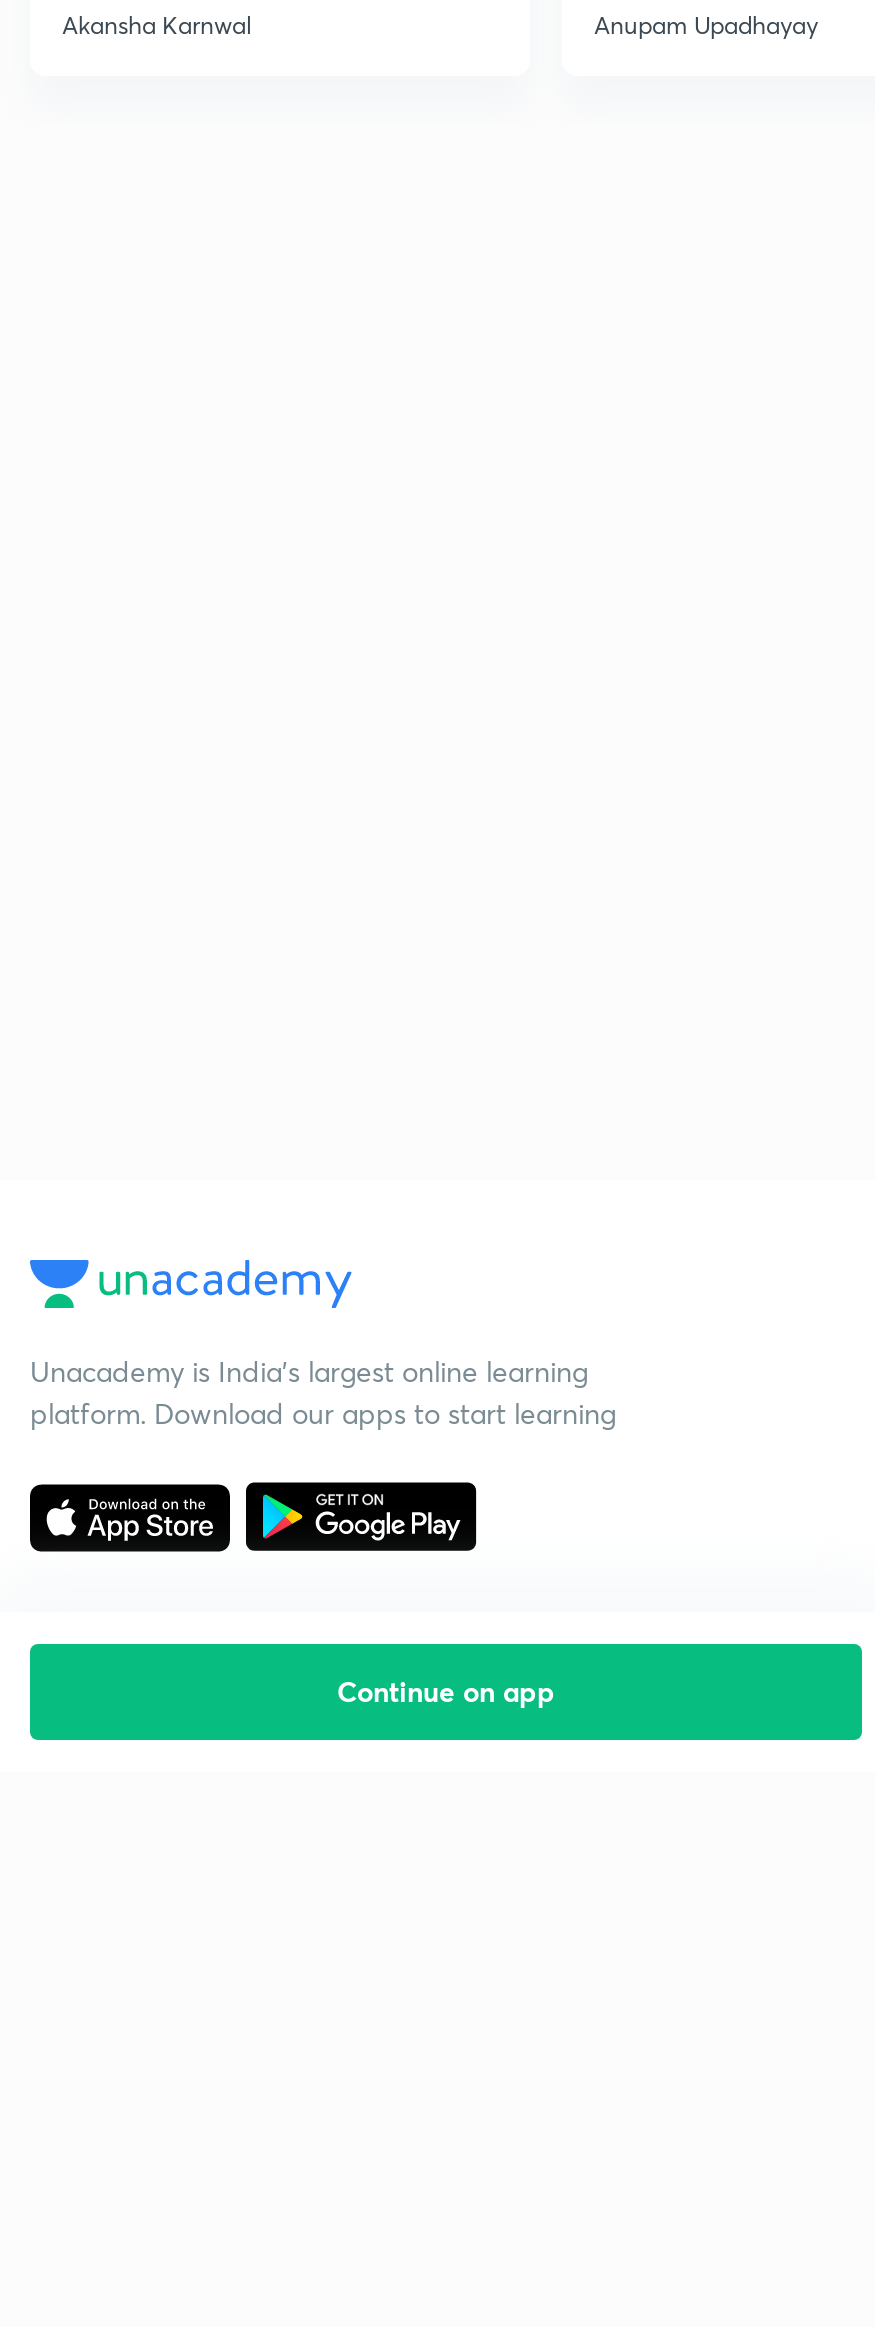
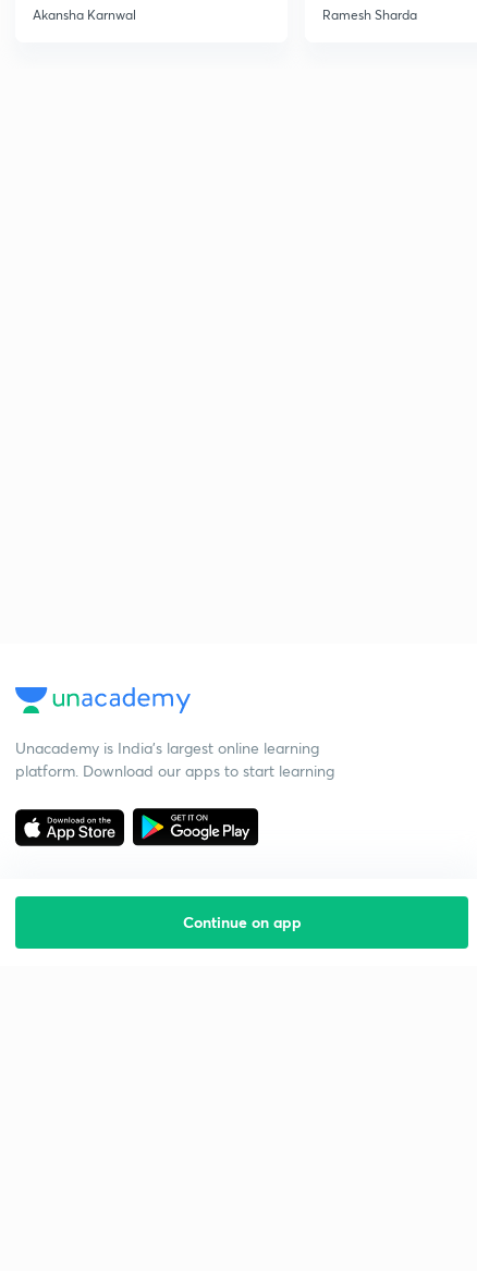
[594,11,818,41] Anupam Upadhayay -> [322,7,417,23] Ramesh Sharda

